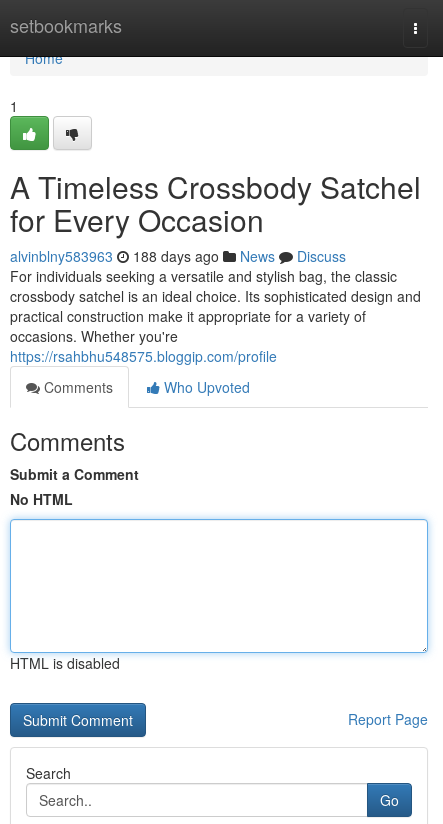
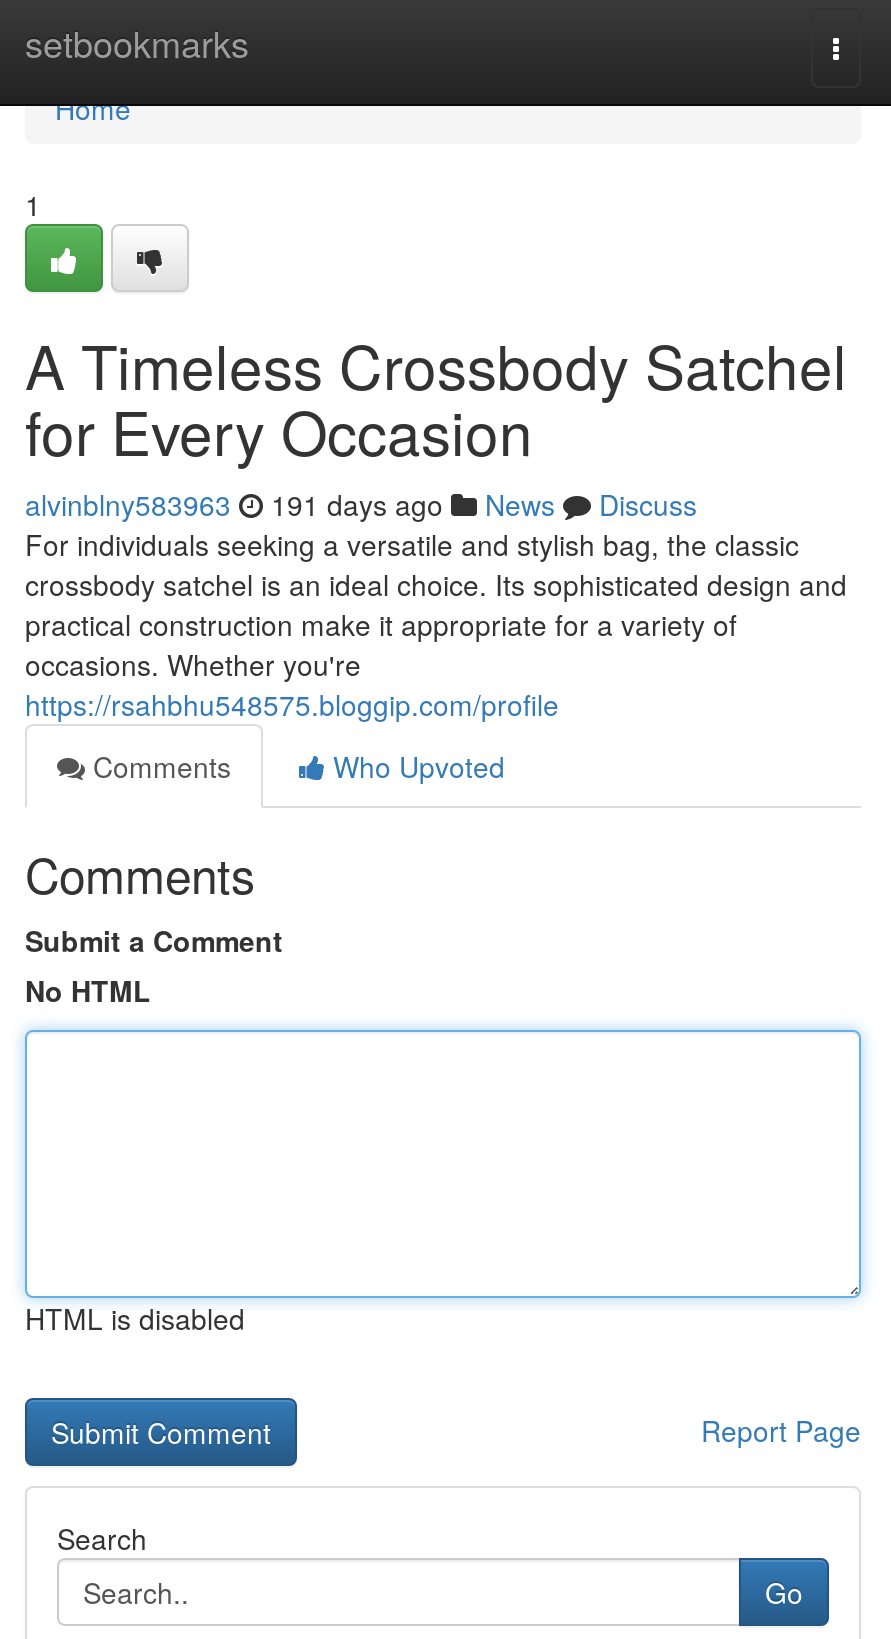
[10,246,346,266] alvinblny583963 188 days ago News Discuss -> [25,484,697,524] alvinblny583963 191 days ago News Discuss

